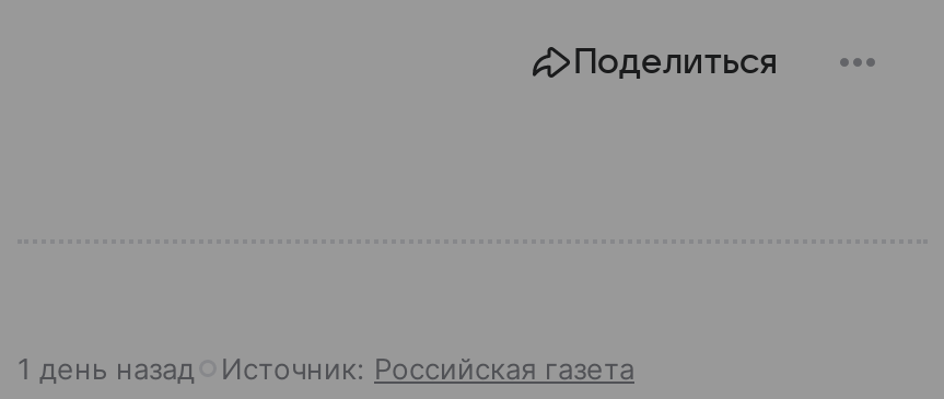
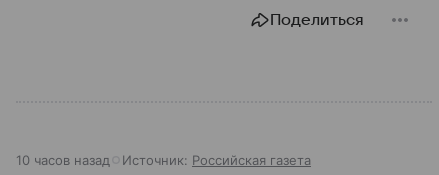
[18,351,634,386] 1 день назад Источник: Российская газета -> [16,152,311,168] 10 часов назад Источник: Российская газета

